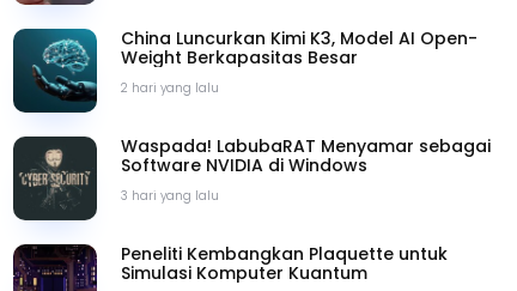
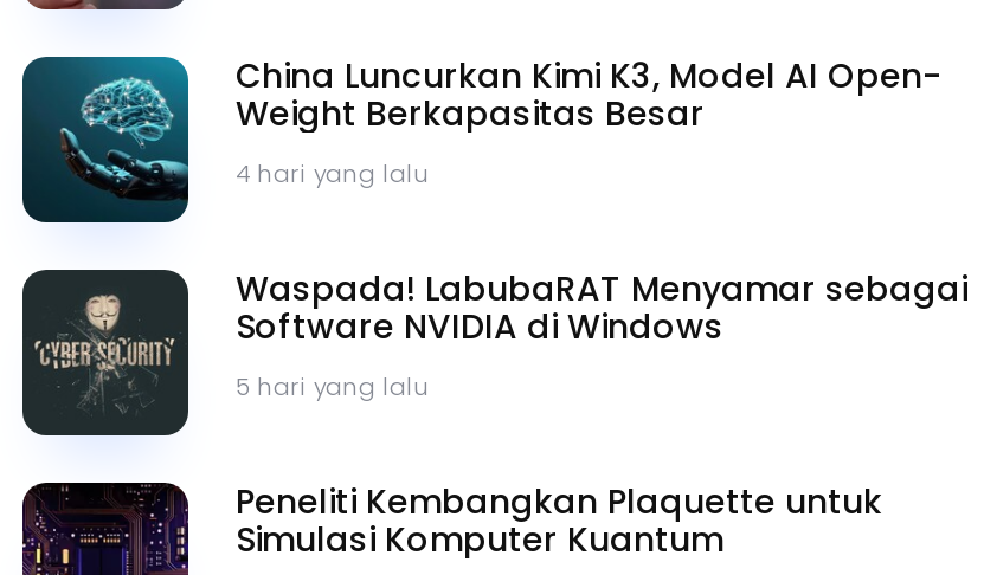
[121,79,219,97] 2 hari yang lalu -> [236,156,430,191] 4 hari yang lalu
[121,187,219,205] 3 hari yang lalu -> [236,369,430,404] 5 hari yang lalu

